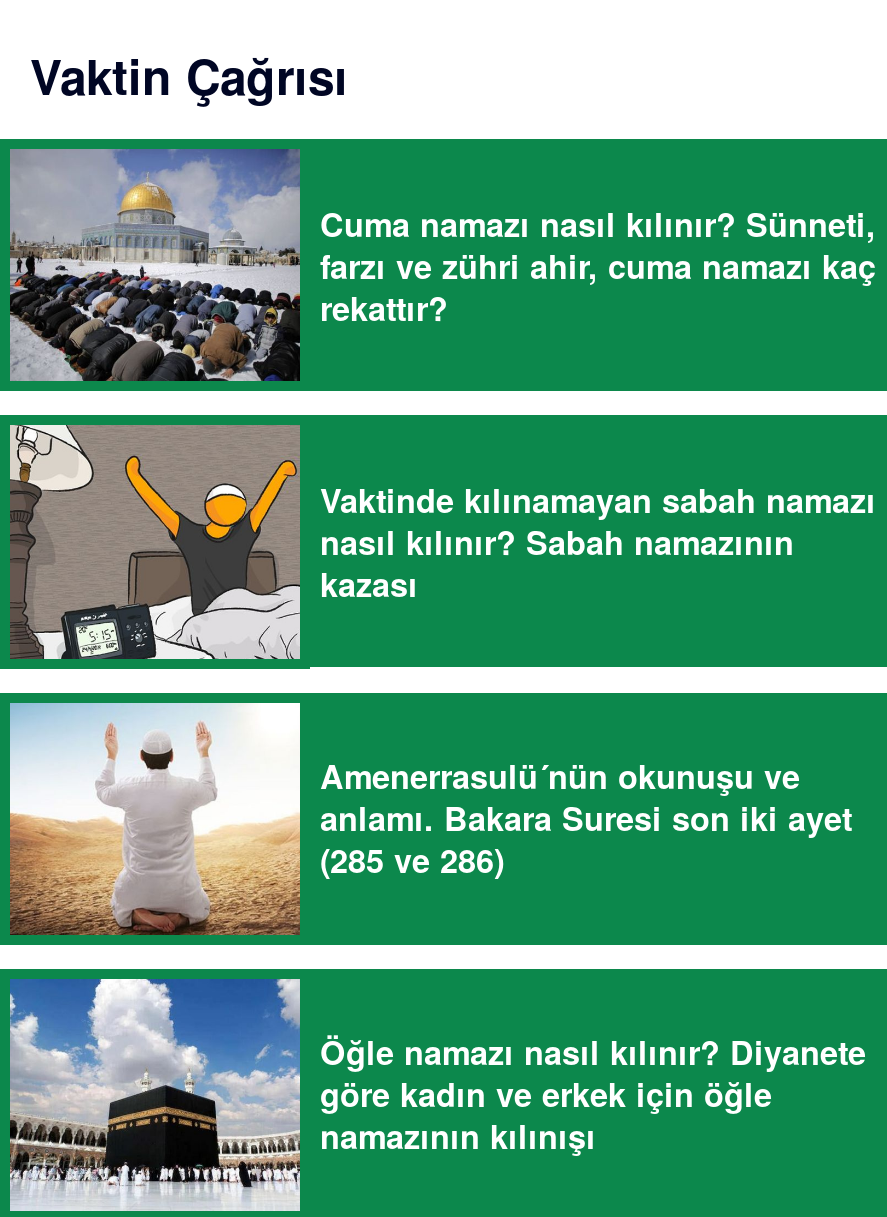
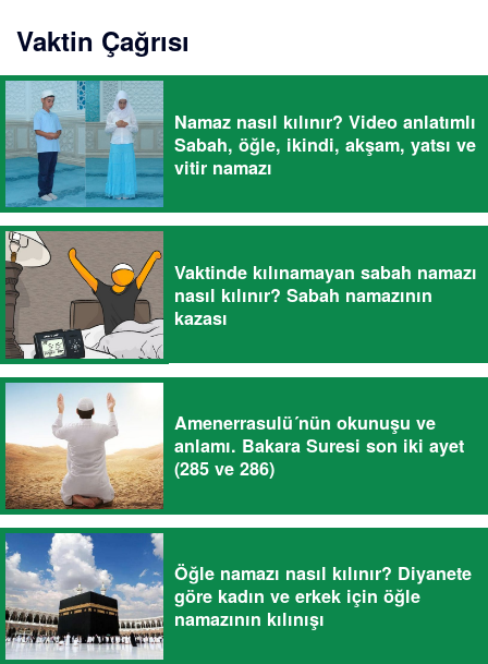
[8,149,876,383] [image] | Cuma namazı nasıl kılınır? Sünneti, | farzı ve zühri ahir, cuma namazı kaç | rekattır? -> [4,80,476,208] [image] | Namaz nasıl kılınır? Video anlatımlı | Sabah, öğle, ikindi, akşam, yatsı ve | vitir namazı

